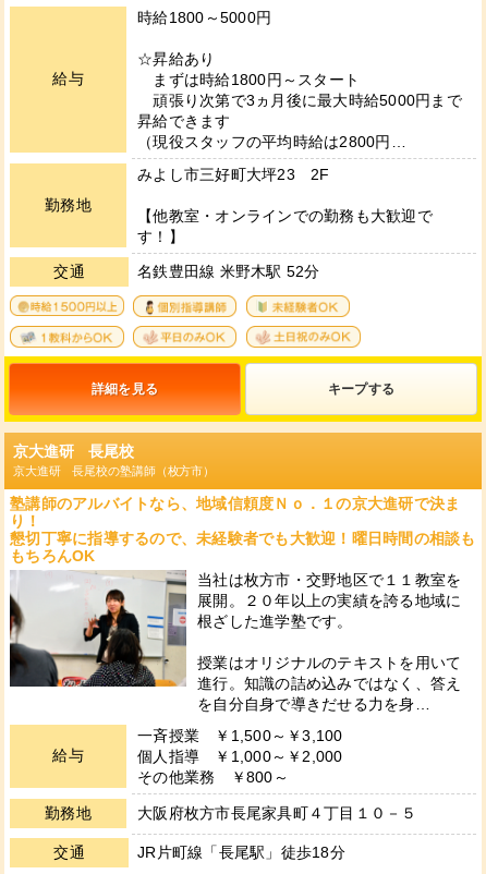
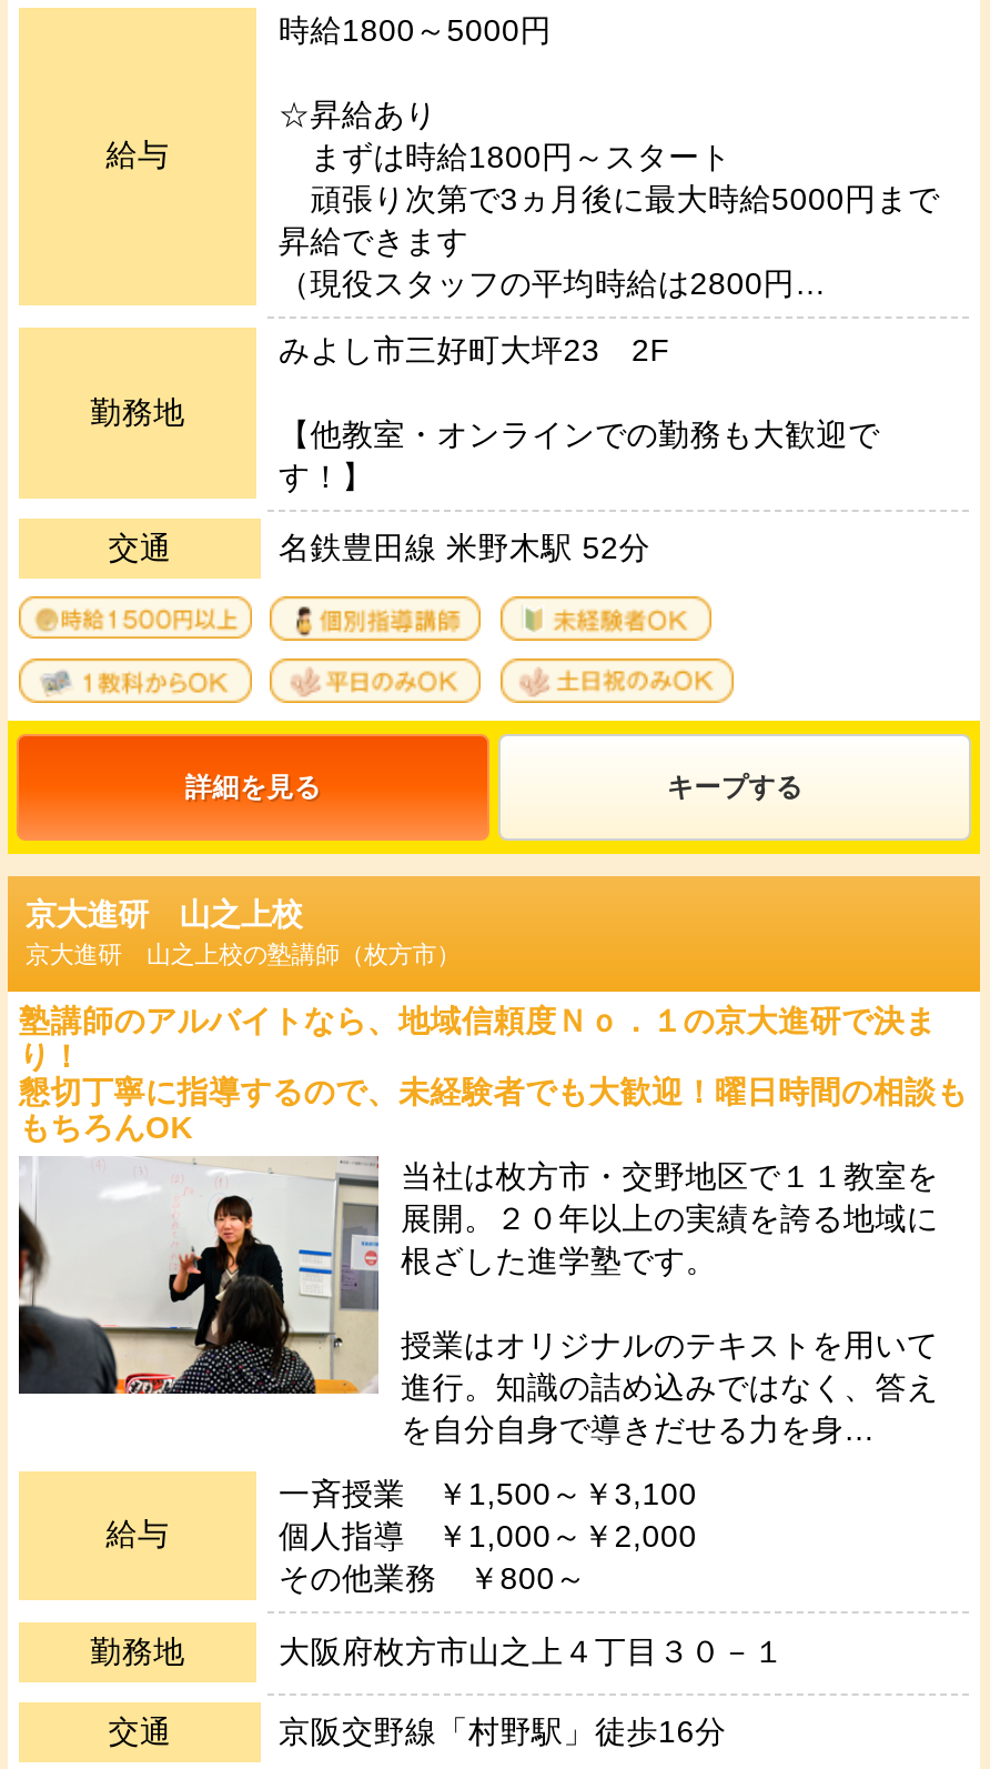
[13,442,215,477] 京大進研 長尾校 | 京大進研 長尾校の塾講師（枚方市） -> [26,896,461,967] 京大進研 山之上校 | 京大進研 山之上校の塾講師（枚方市）
[137,804,417,822] 大阪府枚方市長尾家具町４丁目１０－５ -> [279,1634,785,1669] 大阪府枚方市山之上４丁目３０－１
[137,843,345,861] JR片町線「長尾駅」徒歩18分 -> [279,1713,727,1749] 京阪交野線「村野駅」徒歩16分

